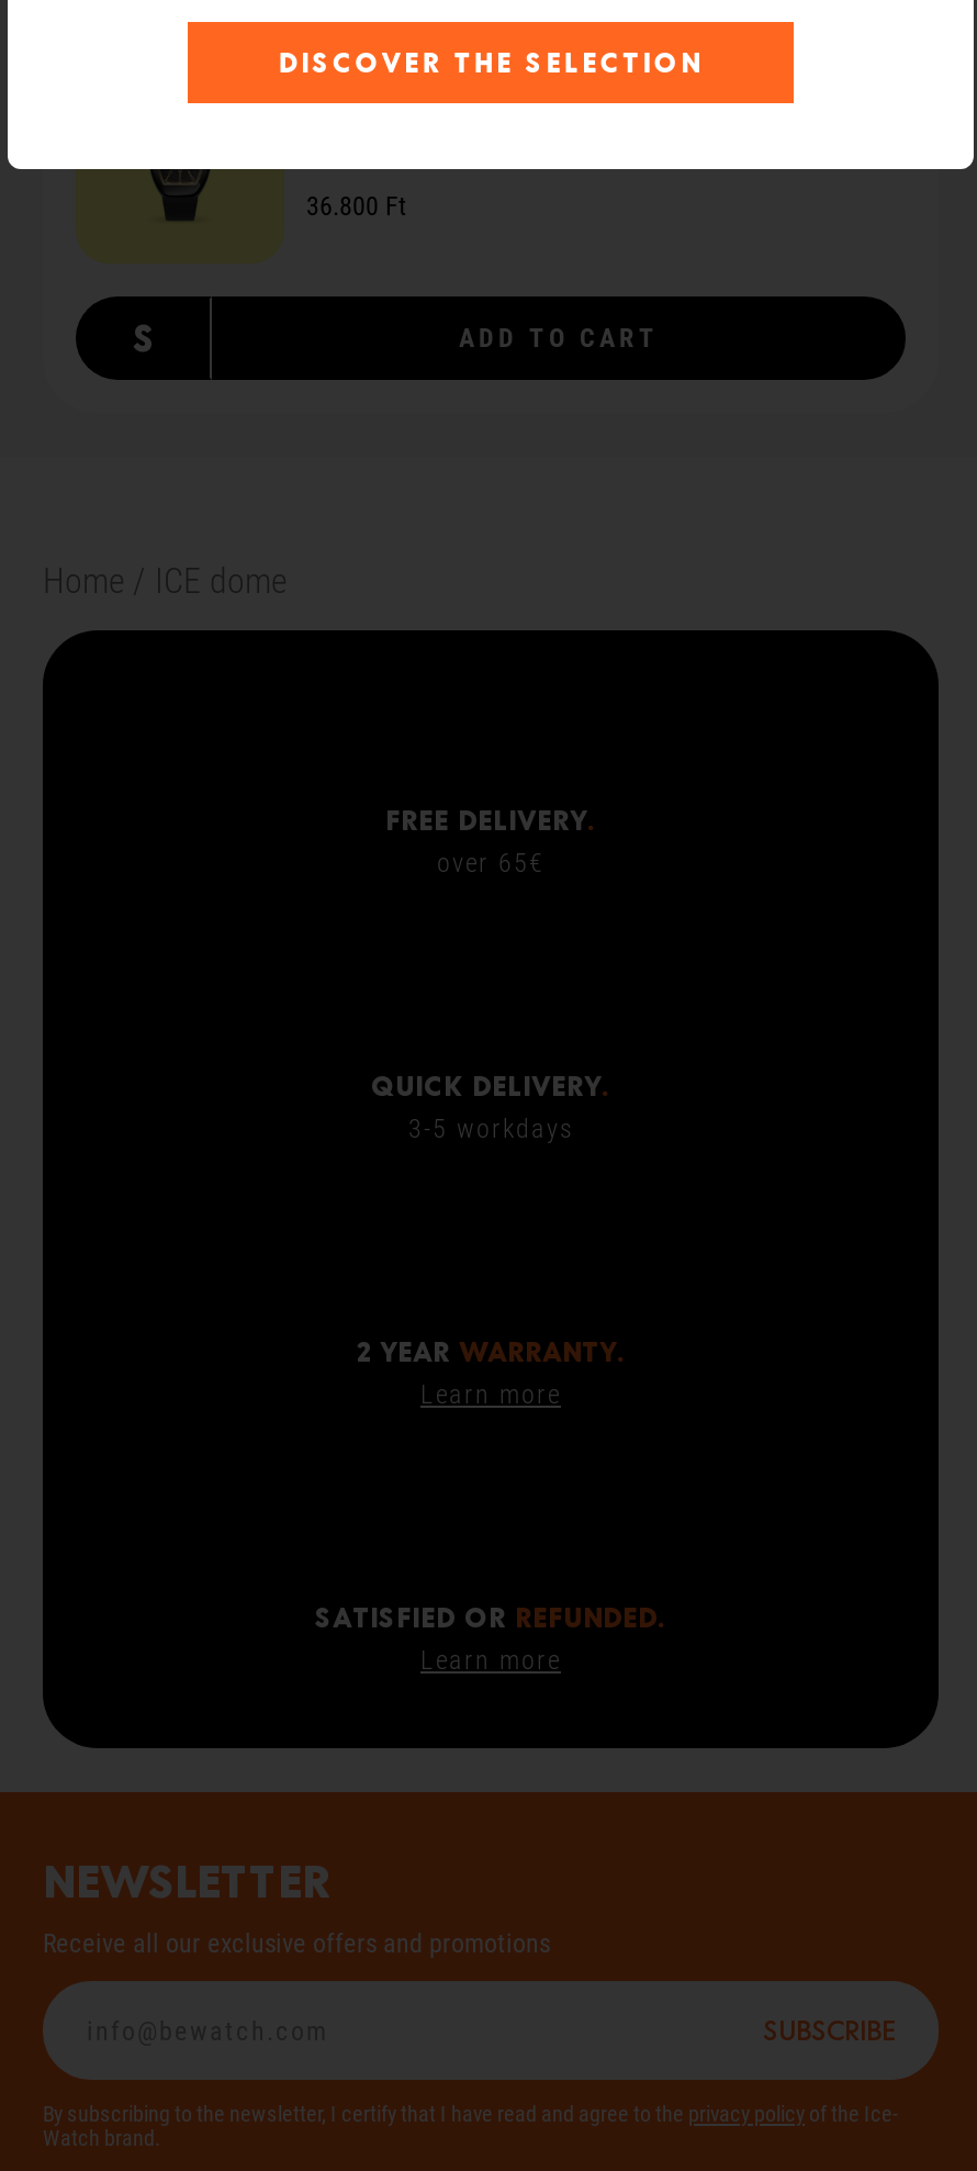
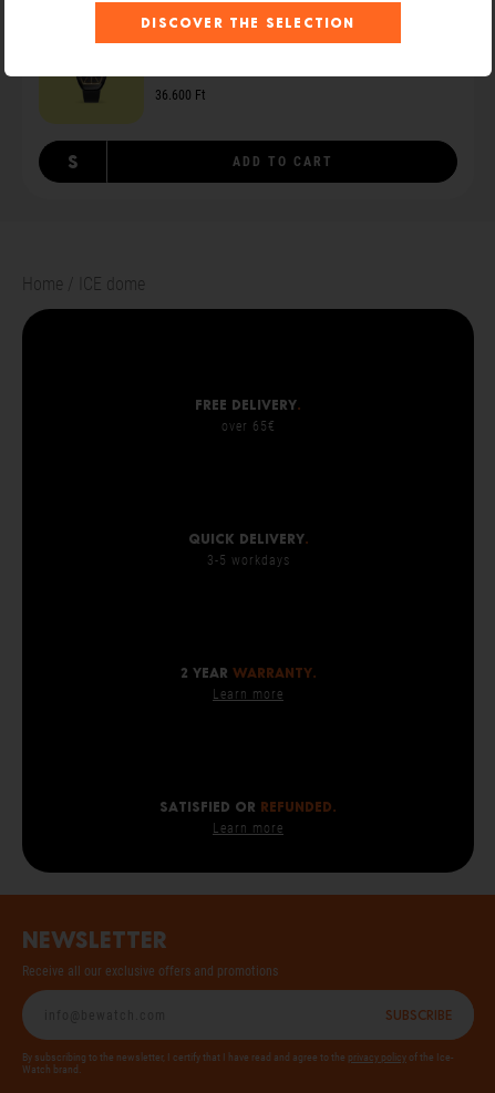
[306,190,407,221] 36.800 Ft -> [155,87,206,102] 36.600 Ft

